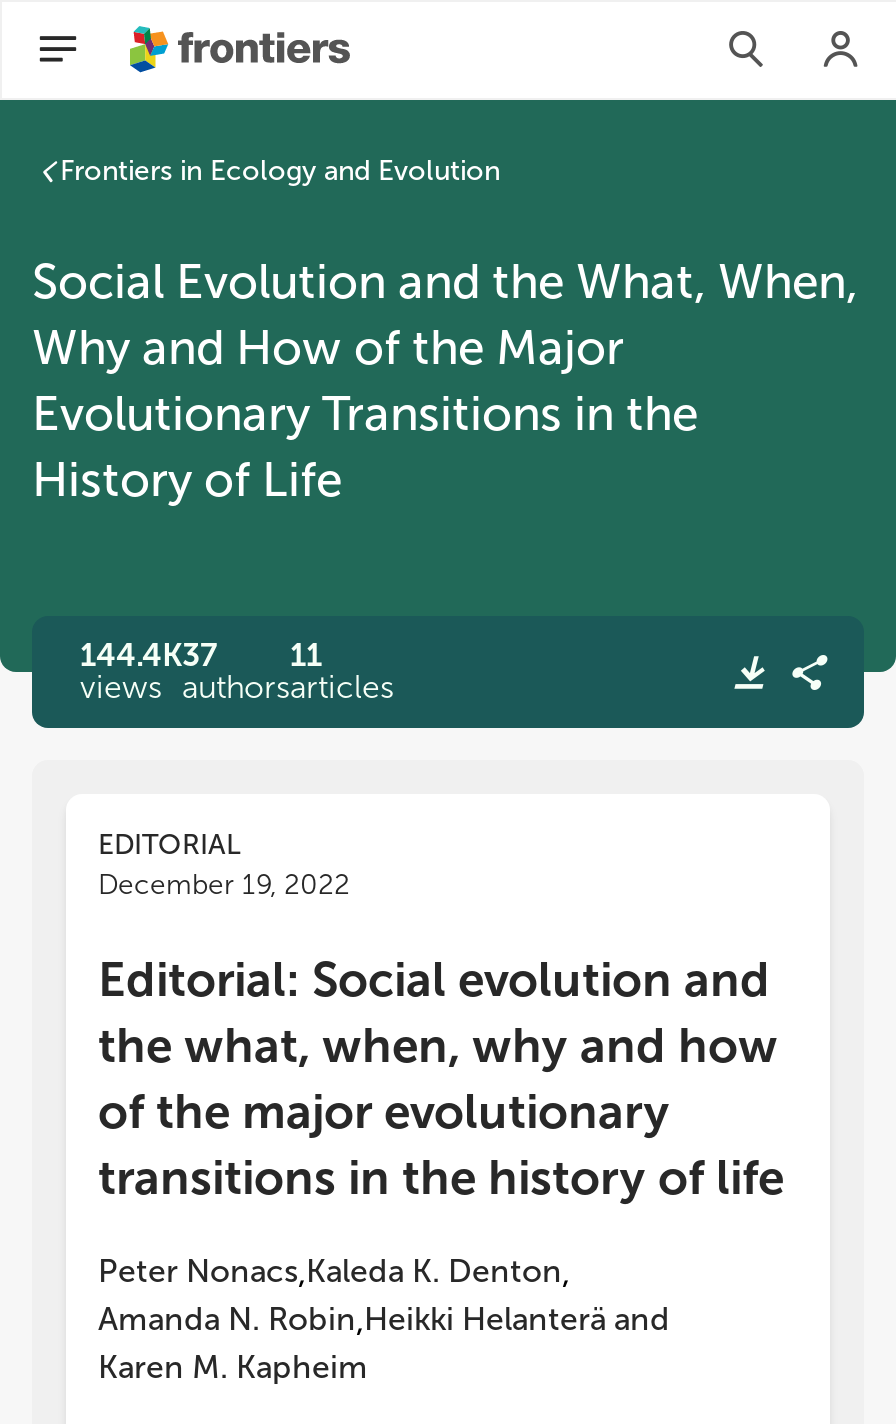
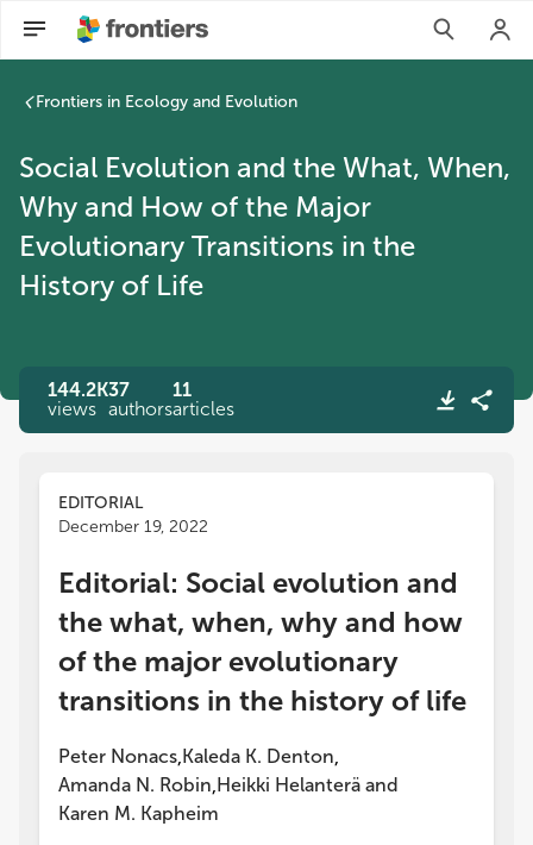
[80,636,322,674] 144.4K 37 11 -> [48,378,192,401] 144.2K 37 11

